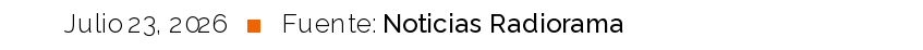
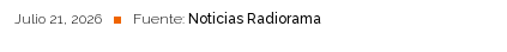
[64,10,624,40] Julio 23, 2026 Fuente: Noticias Radiorama -> [14,11,321,28] Julio 21, 2026 Fuente: Noticias Radiorama

